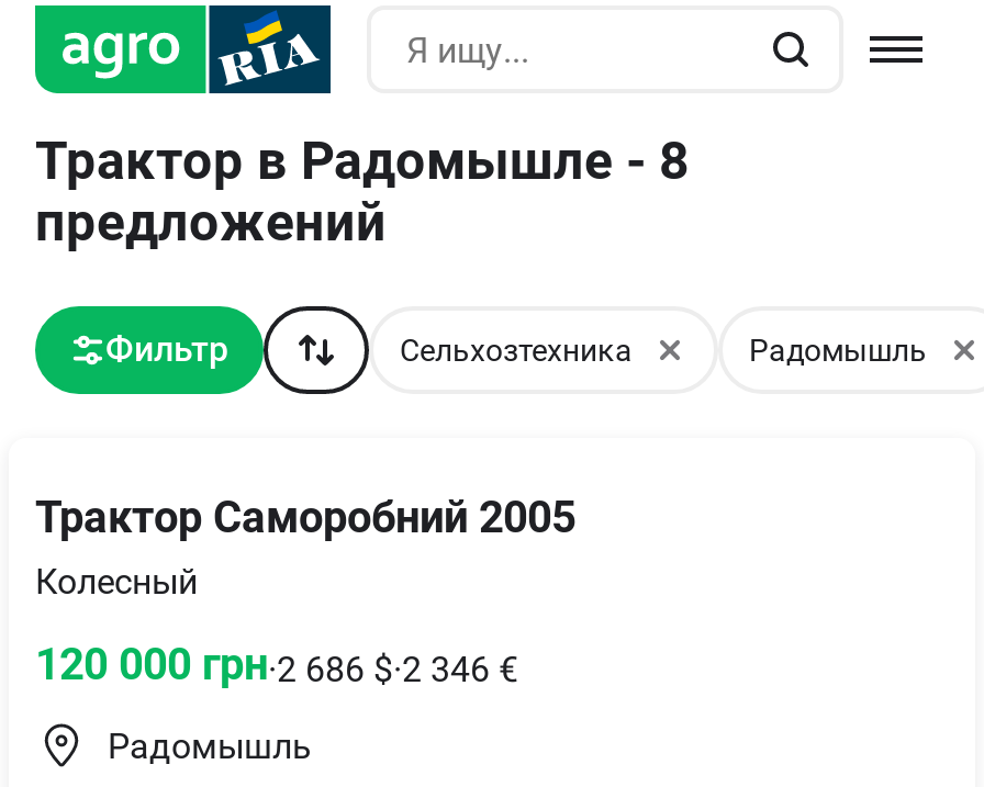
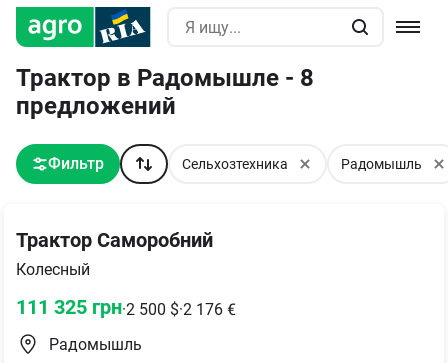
[35,491,575,543] Трактор Саморобний 2005 -> [16,228,213,252] Трактор Саморобний
[35,638,518,690] 120 000 грн·2 686 $·2 346 € -> [16,295,236,319] 111 325 грн·2 500 $·2 176 €

